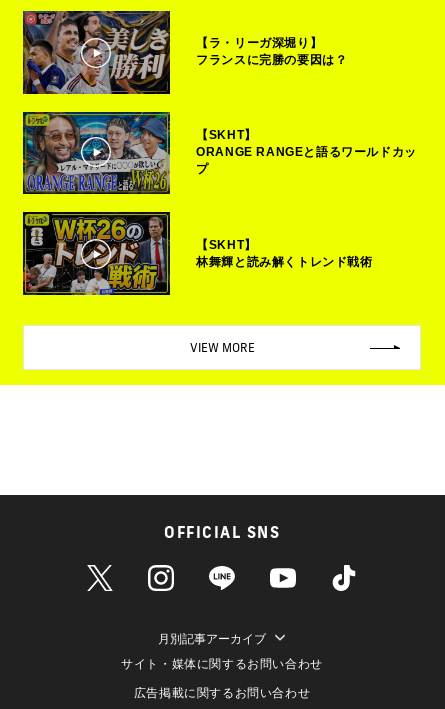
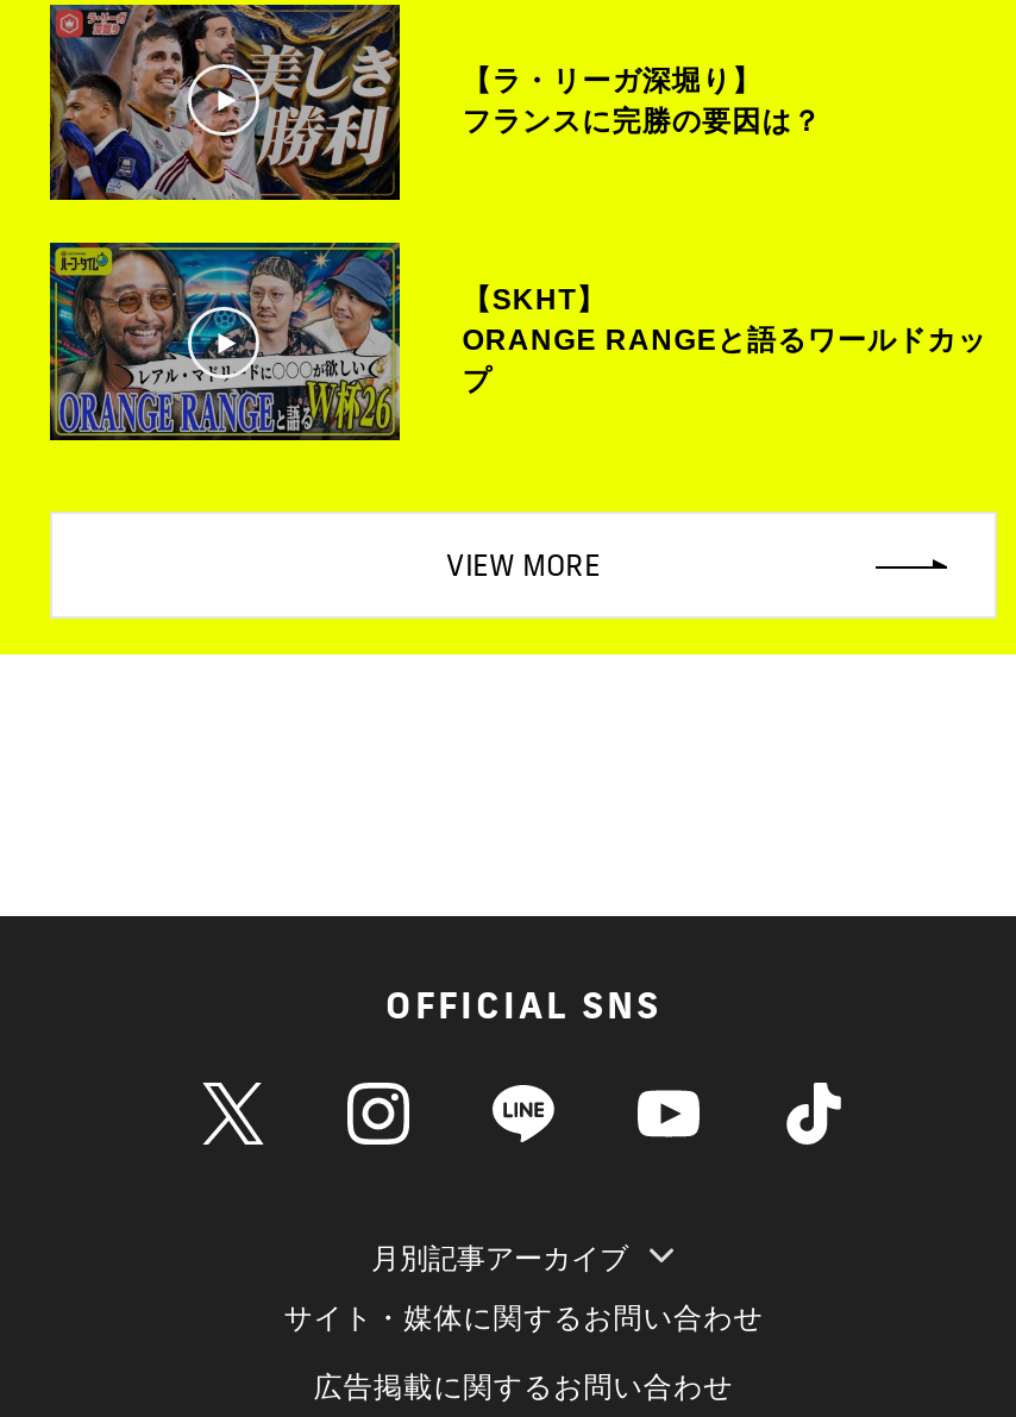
[23,211,373,296] [image] | 【SKHT】 | 林舞輝と読み解くトレンド戦術 -> none

